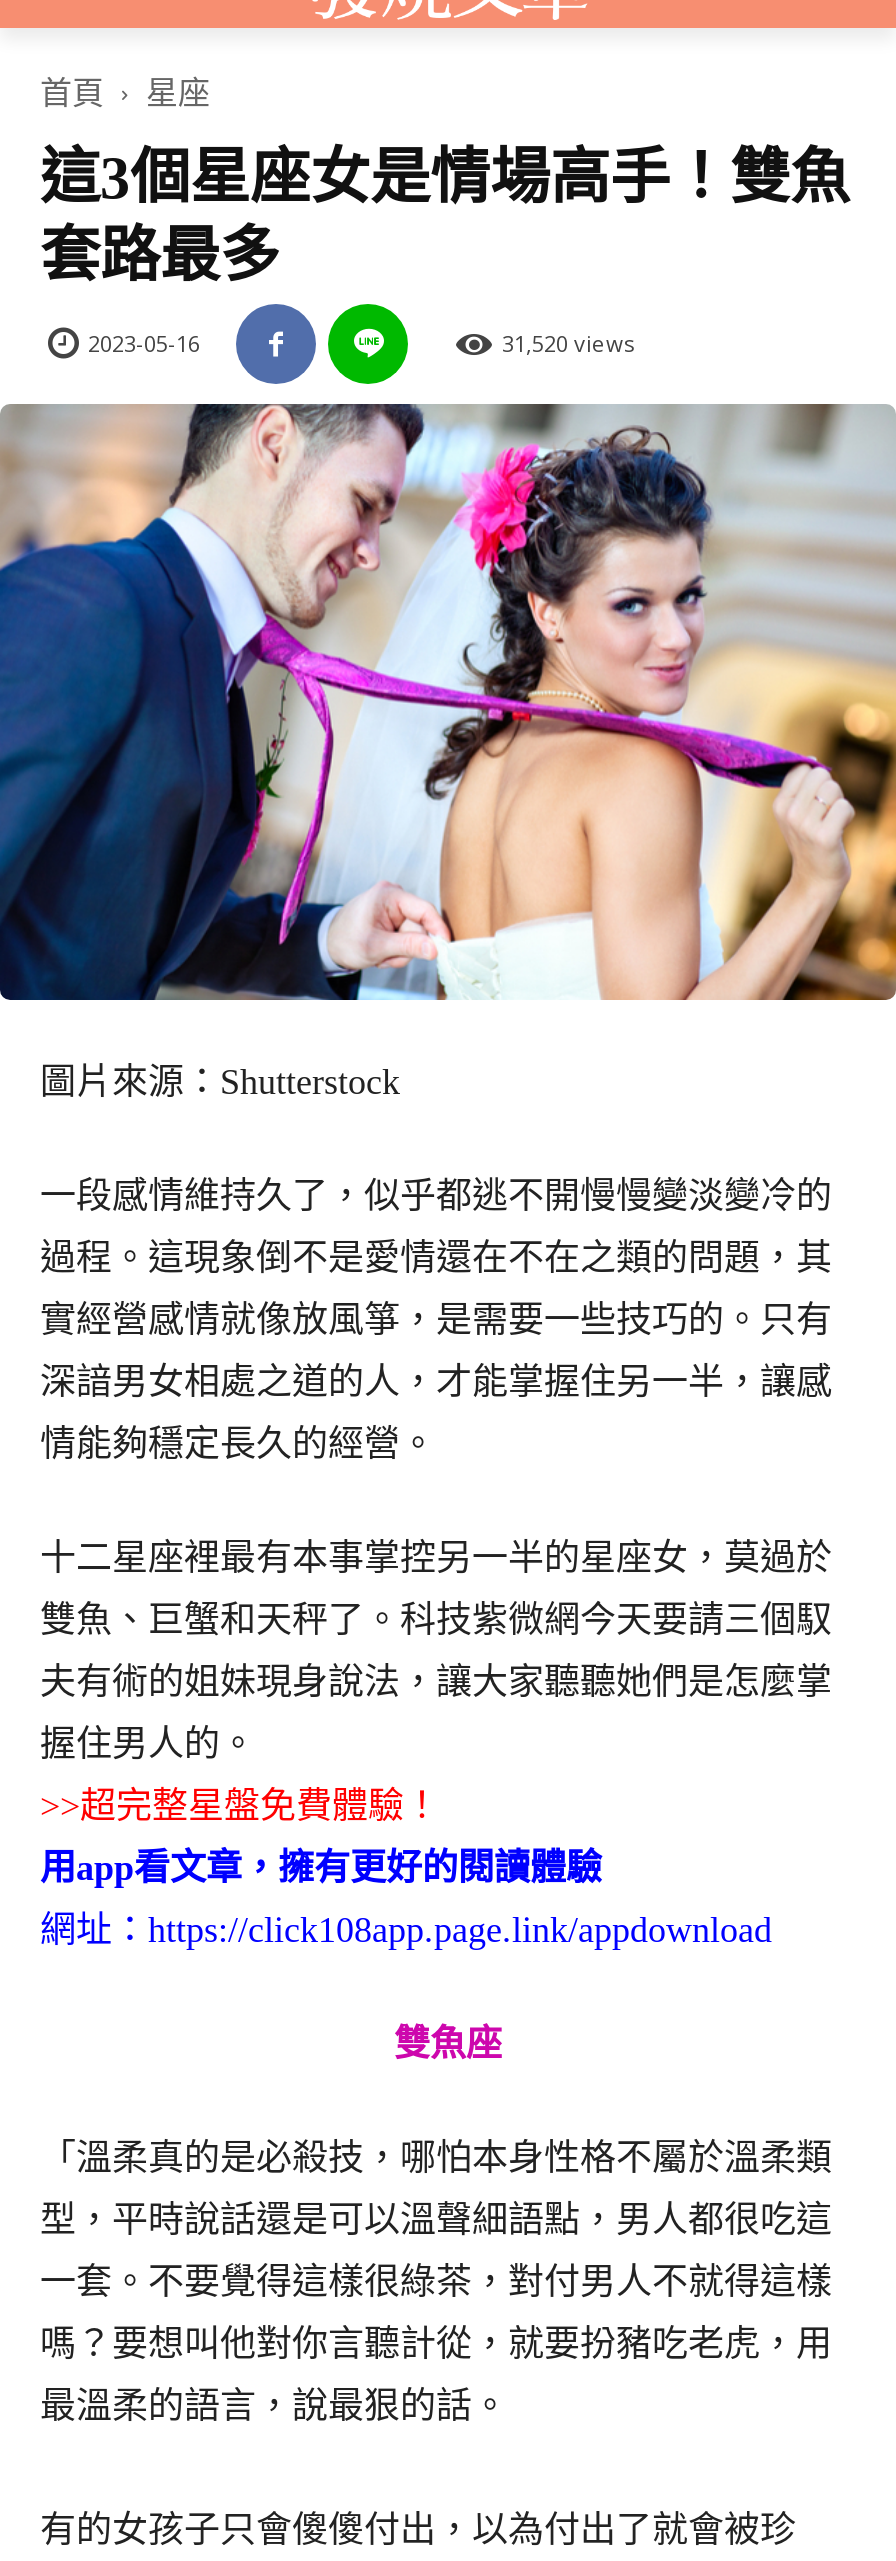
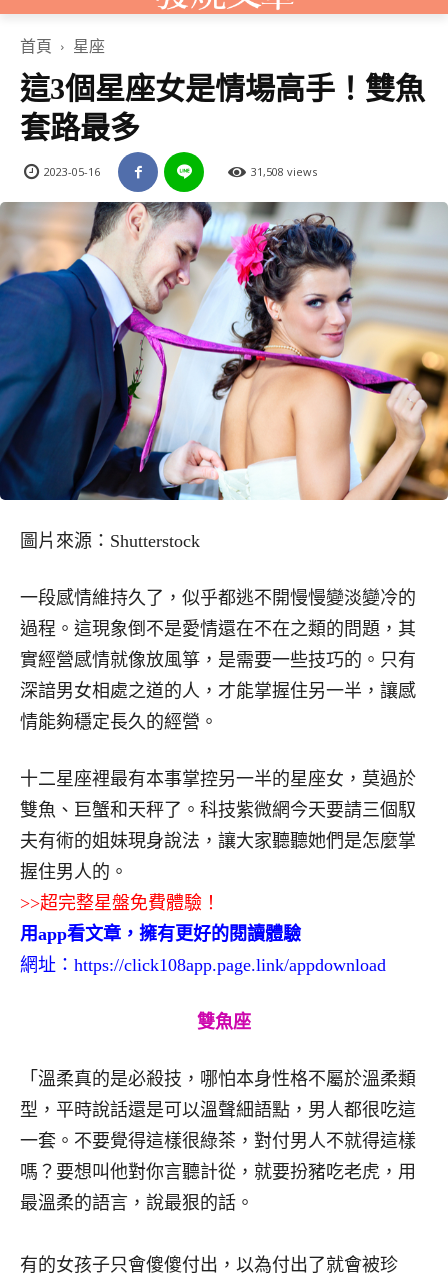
[502,329,634,359] 31,520 views -> [251,164,317,179] 31,508 views

